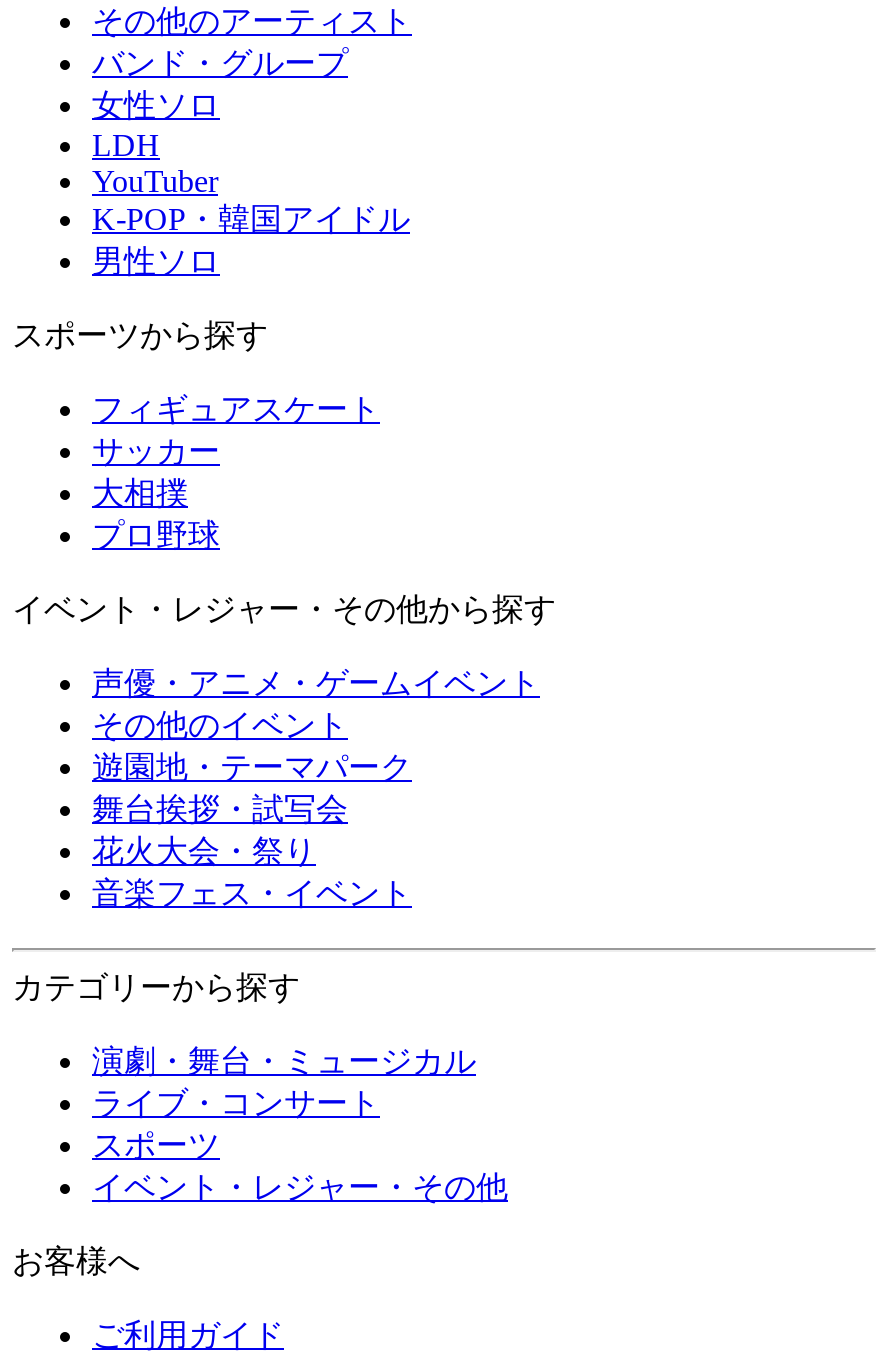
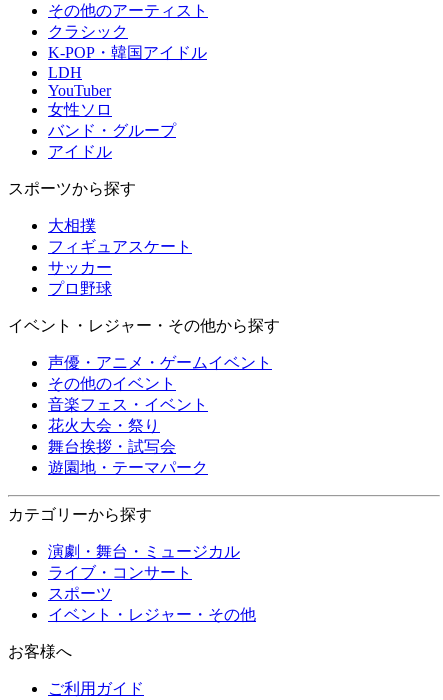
moved [92,47,348,123] -> [48,101,176,139]: 女性ソロ | バンド・グループ
none -> [48,23,128,40] クラシック
moved [92,203,410,237] -> [48,44,207,61]: K-POP・韓国アイドル
[92,245,220,279] 男性ソロ -> [48,143,112,160] アイドル
moved [92,393,380,469] -> [48,238,192,276]: フィギュアスケート | サッカー
moved [92,477,188,511] -> [48,217,96,234]: 大相撲
moved [92,751,412,869] -> [48,417,208,476]: 花火大会・祭り | 舞台挨拶・試写会 | 遊園地・テーマパーク
moved [92,877,412,911] -> [48,396,208,413]: 音楽フェス・イベント

